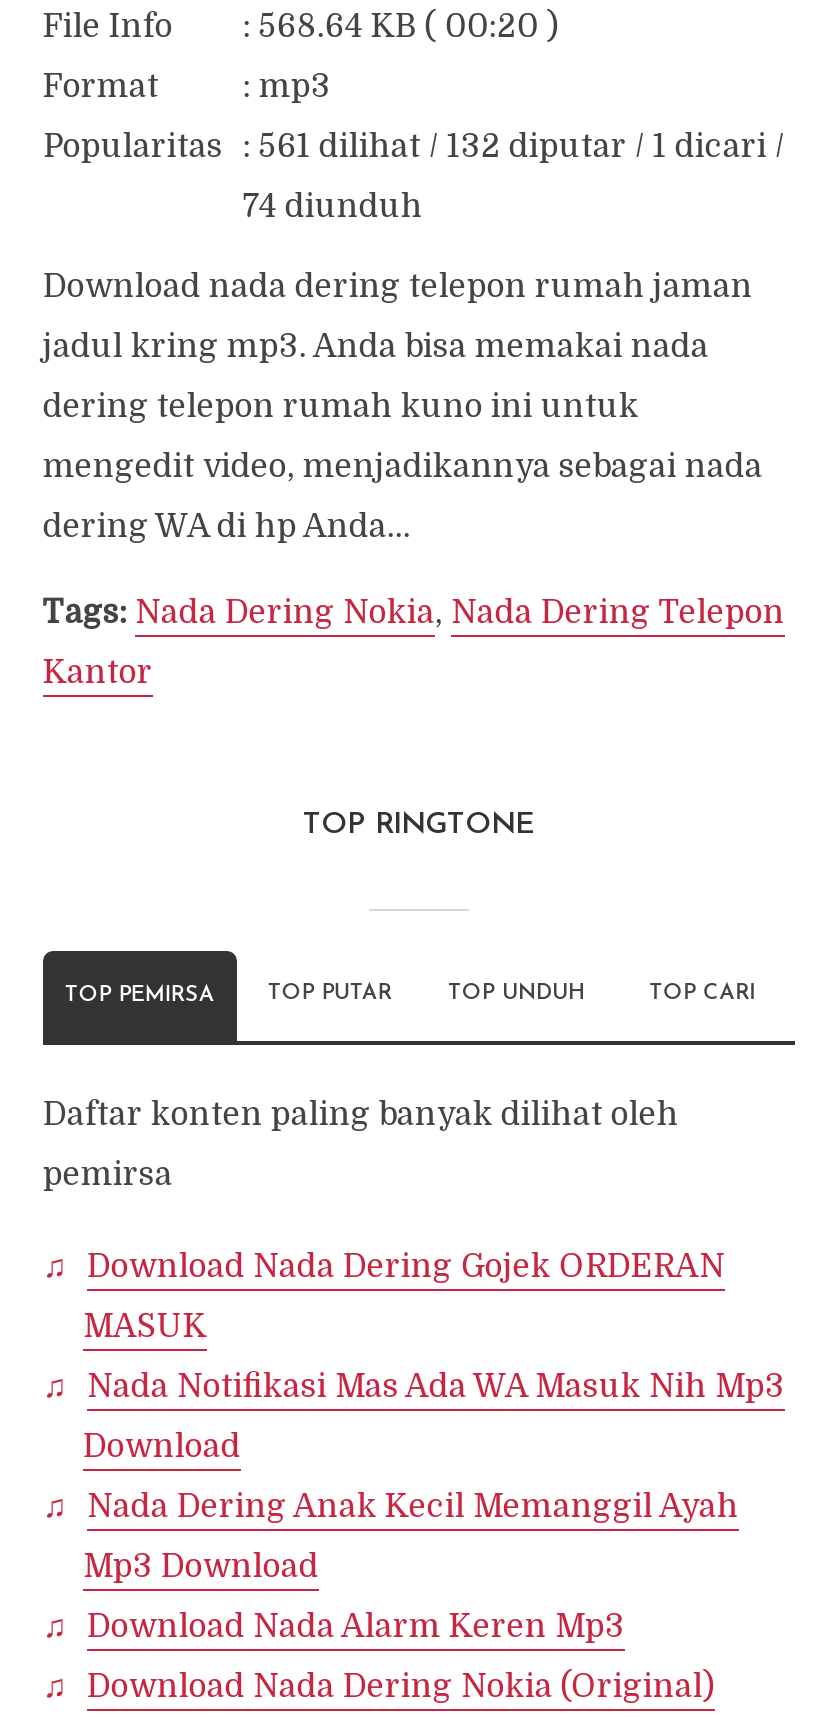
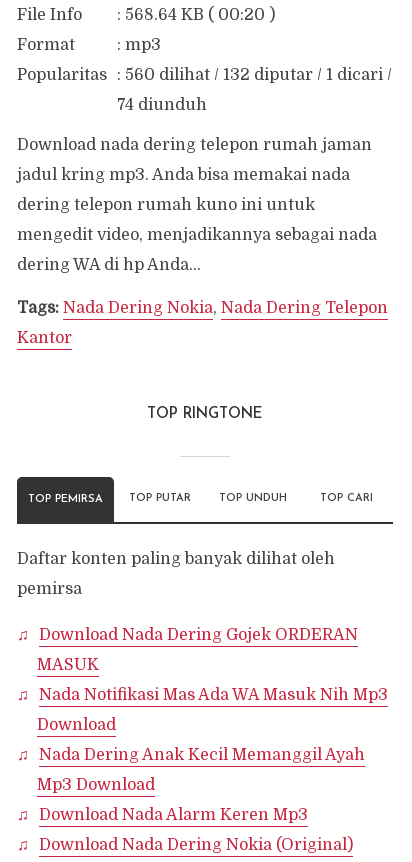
[43,129,785,165] Popularitas : 561 dilihat / 132 diputar / 1 dicari / -> [17,66,392,84] Popularitas : 560 dilihat / 132 diputar / 1 dicari /

